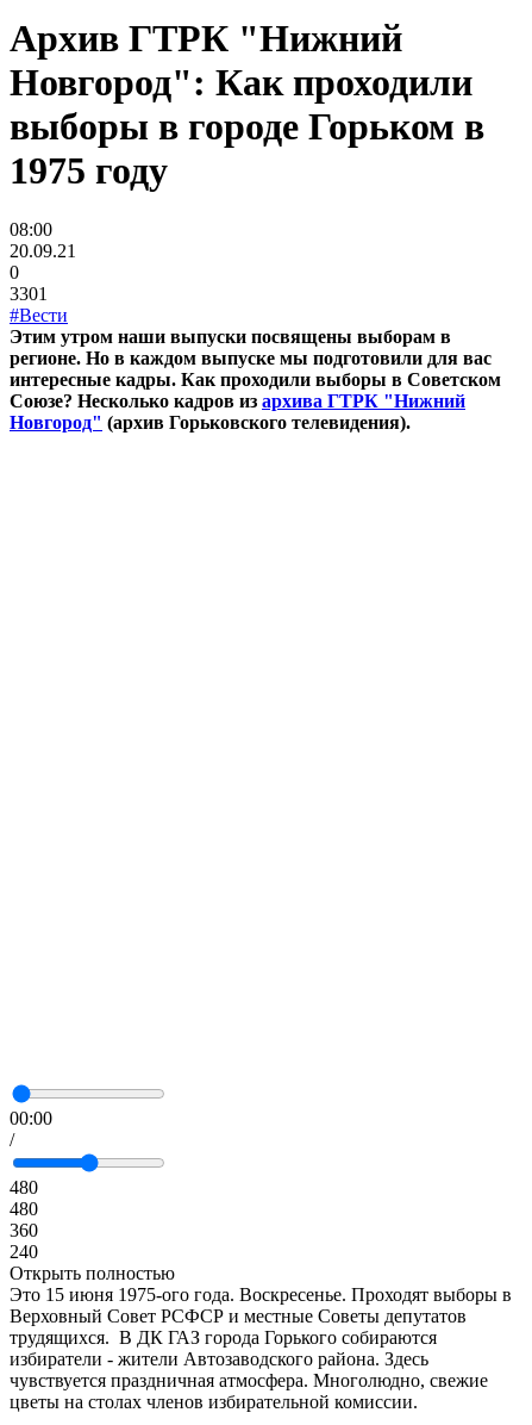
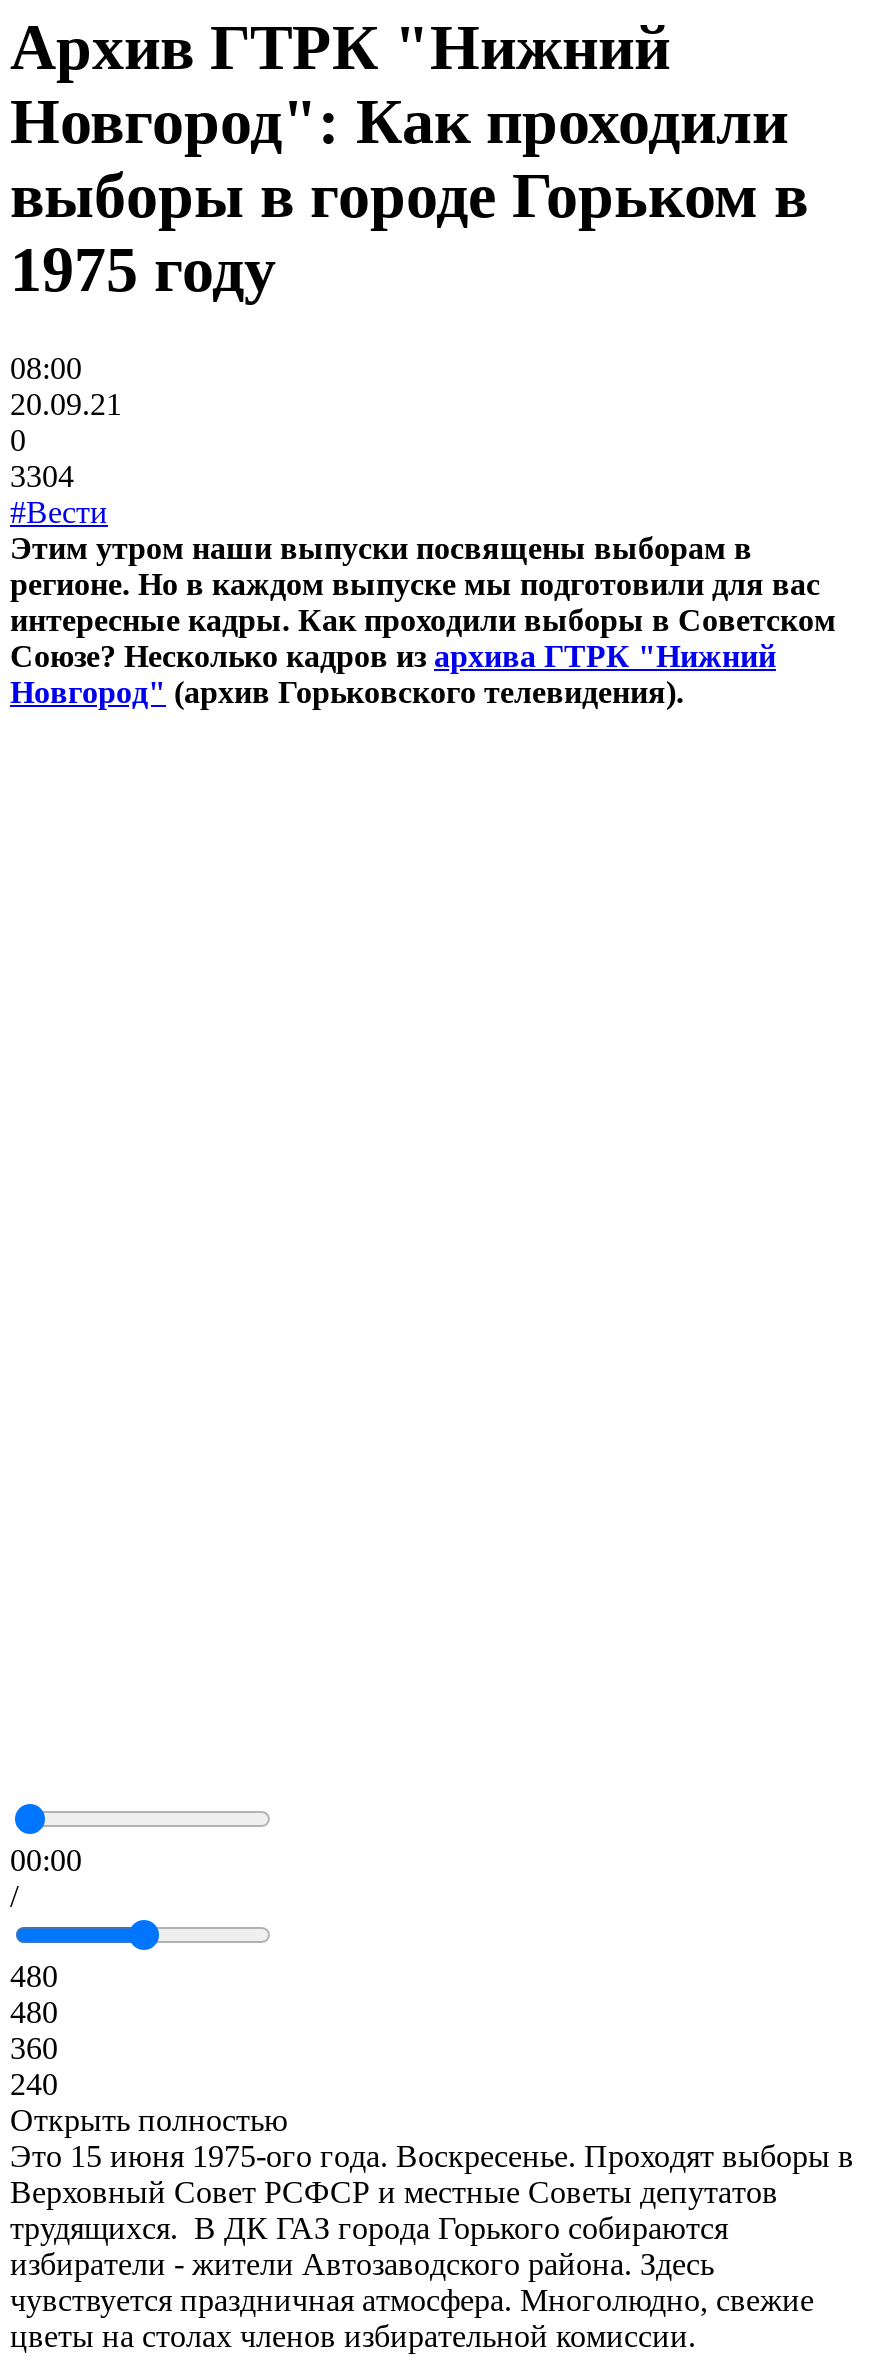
[10,283,48,304] 3301 -> [10,459,74,493] 3304

